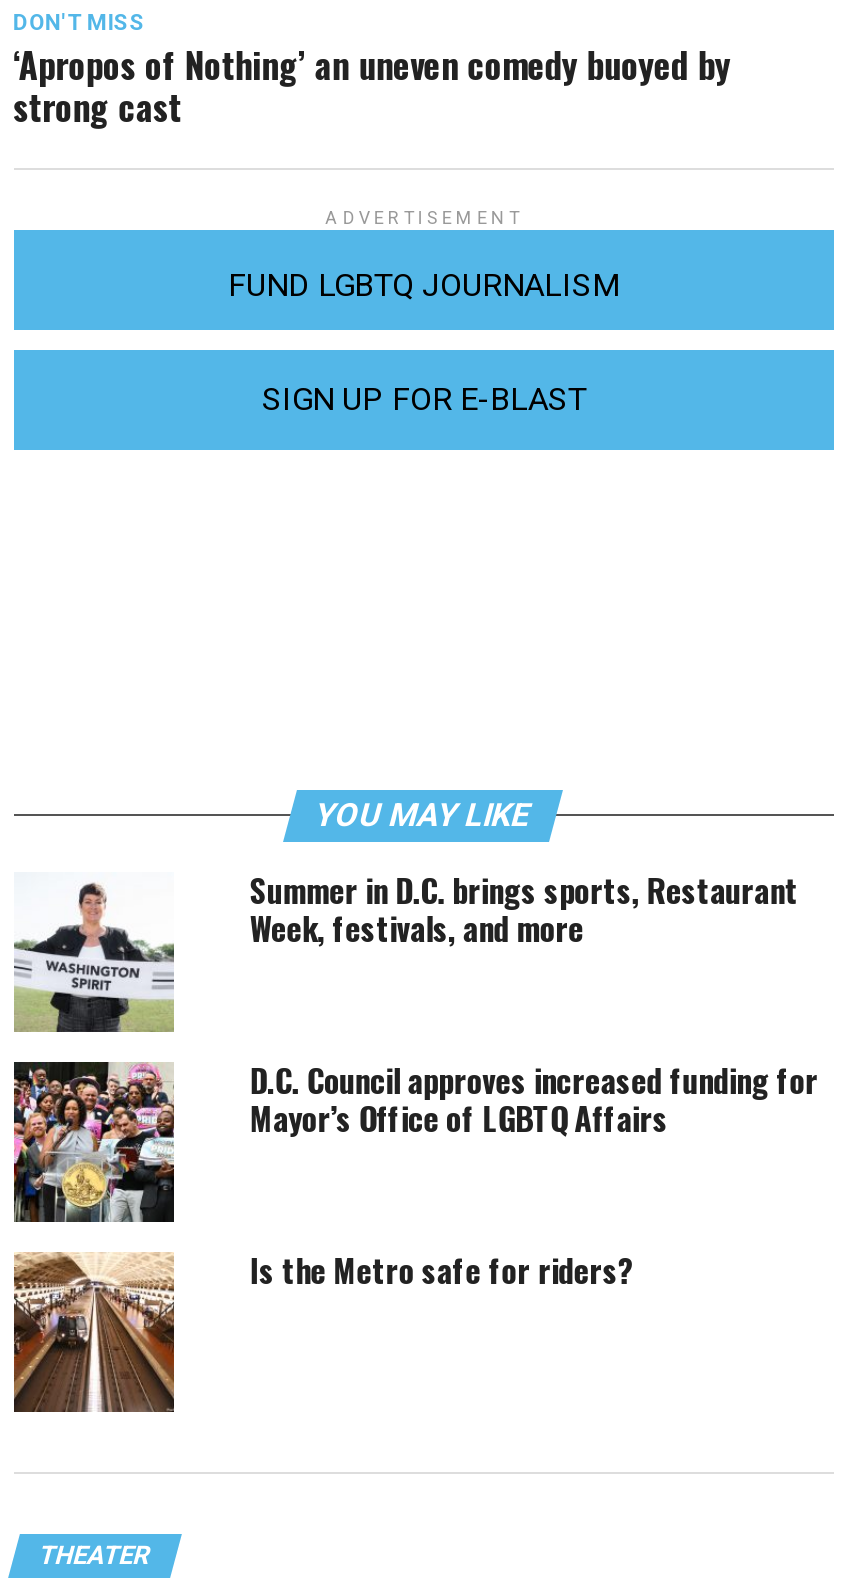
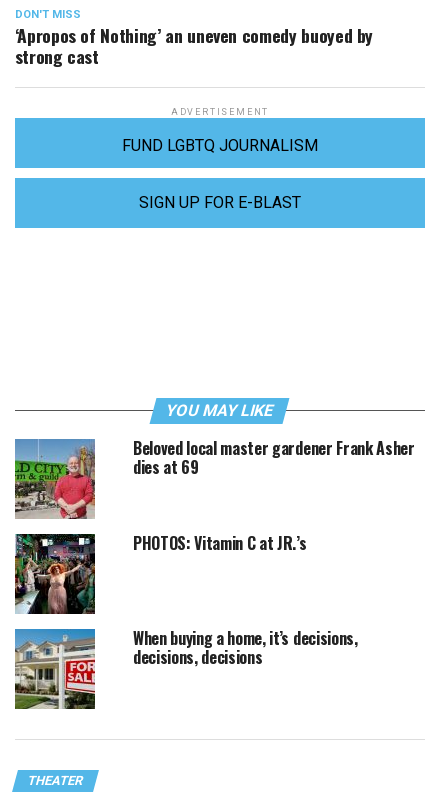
[14,866,798,1034] [image] | Summer in D.C. brings sports, Restaurant | Week, festivals, and more -> [14,436,415,520] [image] | Beloved local master gardener Frank Asher | dies at 69
[12,1056,818,1224] [image] | D.C. Council approves increased funding for | Mayor’s Office of LGBTQ Affairs -> [14,531,306,615] [image] | PHOTOS: Vitamin C at JR.’s
[12,1246,633,1412] [image] | Is the Metro safe for riders? -> [14,626,358,710] [image] | When buying a home, it’s decisions, | decisions, decisions

